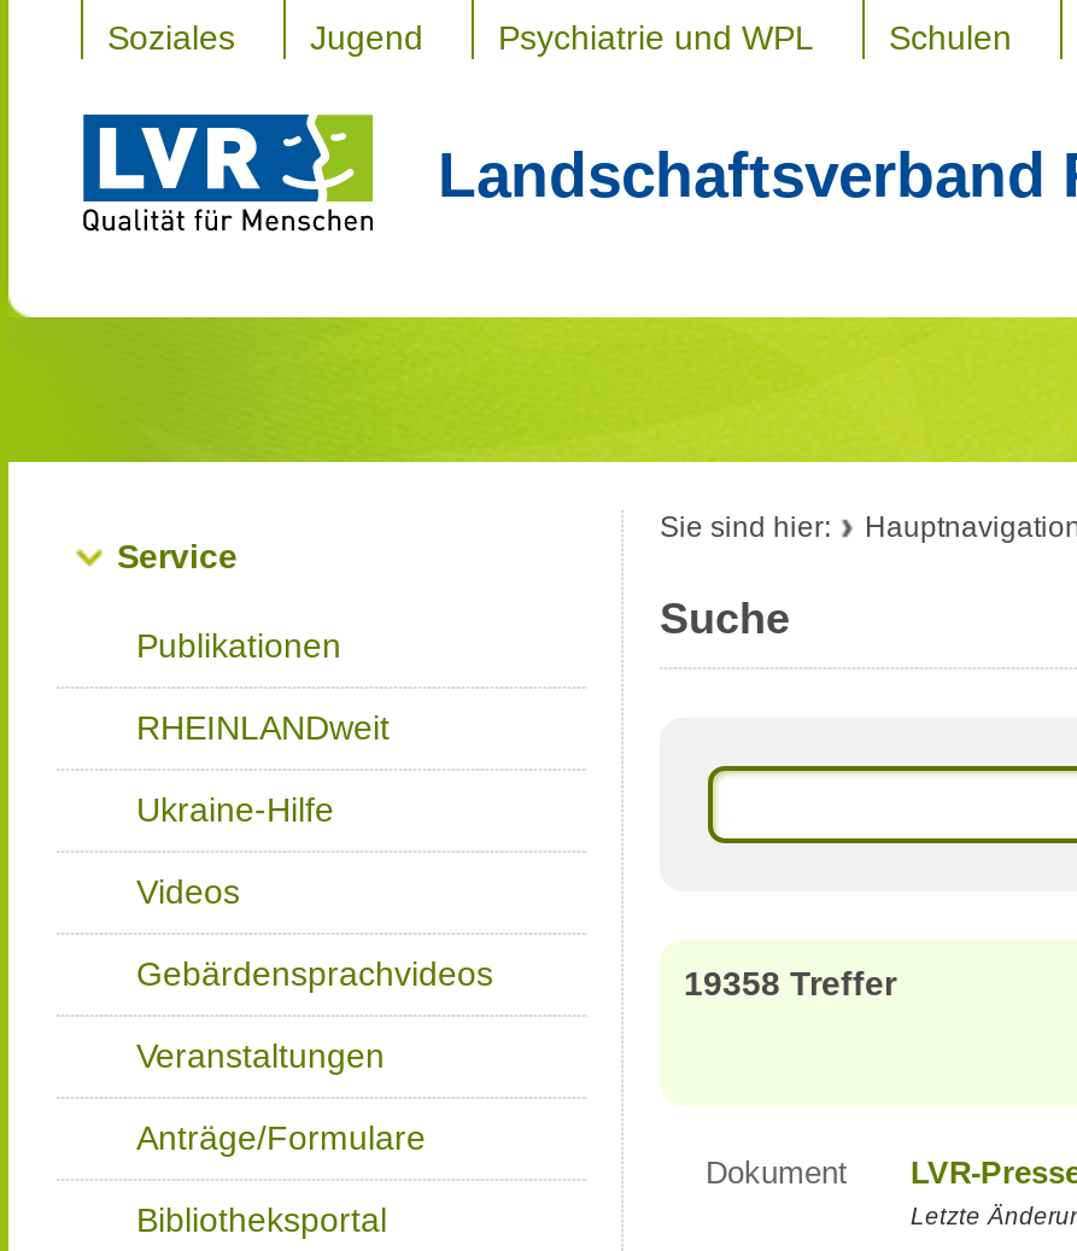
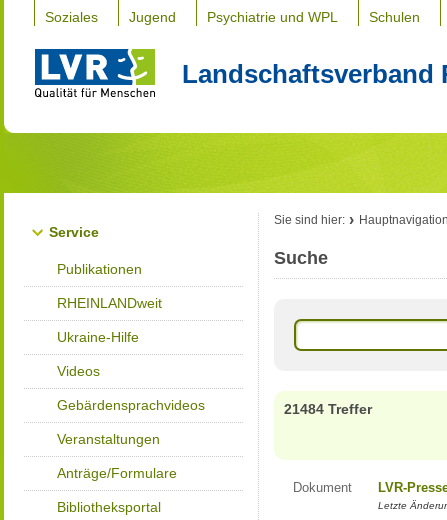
[684,964,896,1002] 19358 Treffer -> [284,401,372,417] 21484 Treffer

